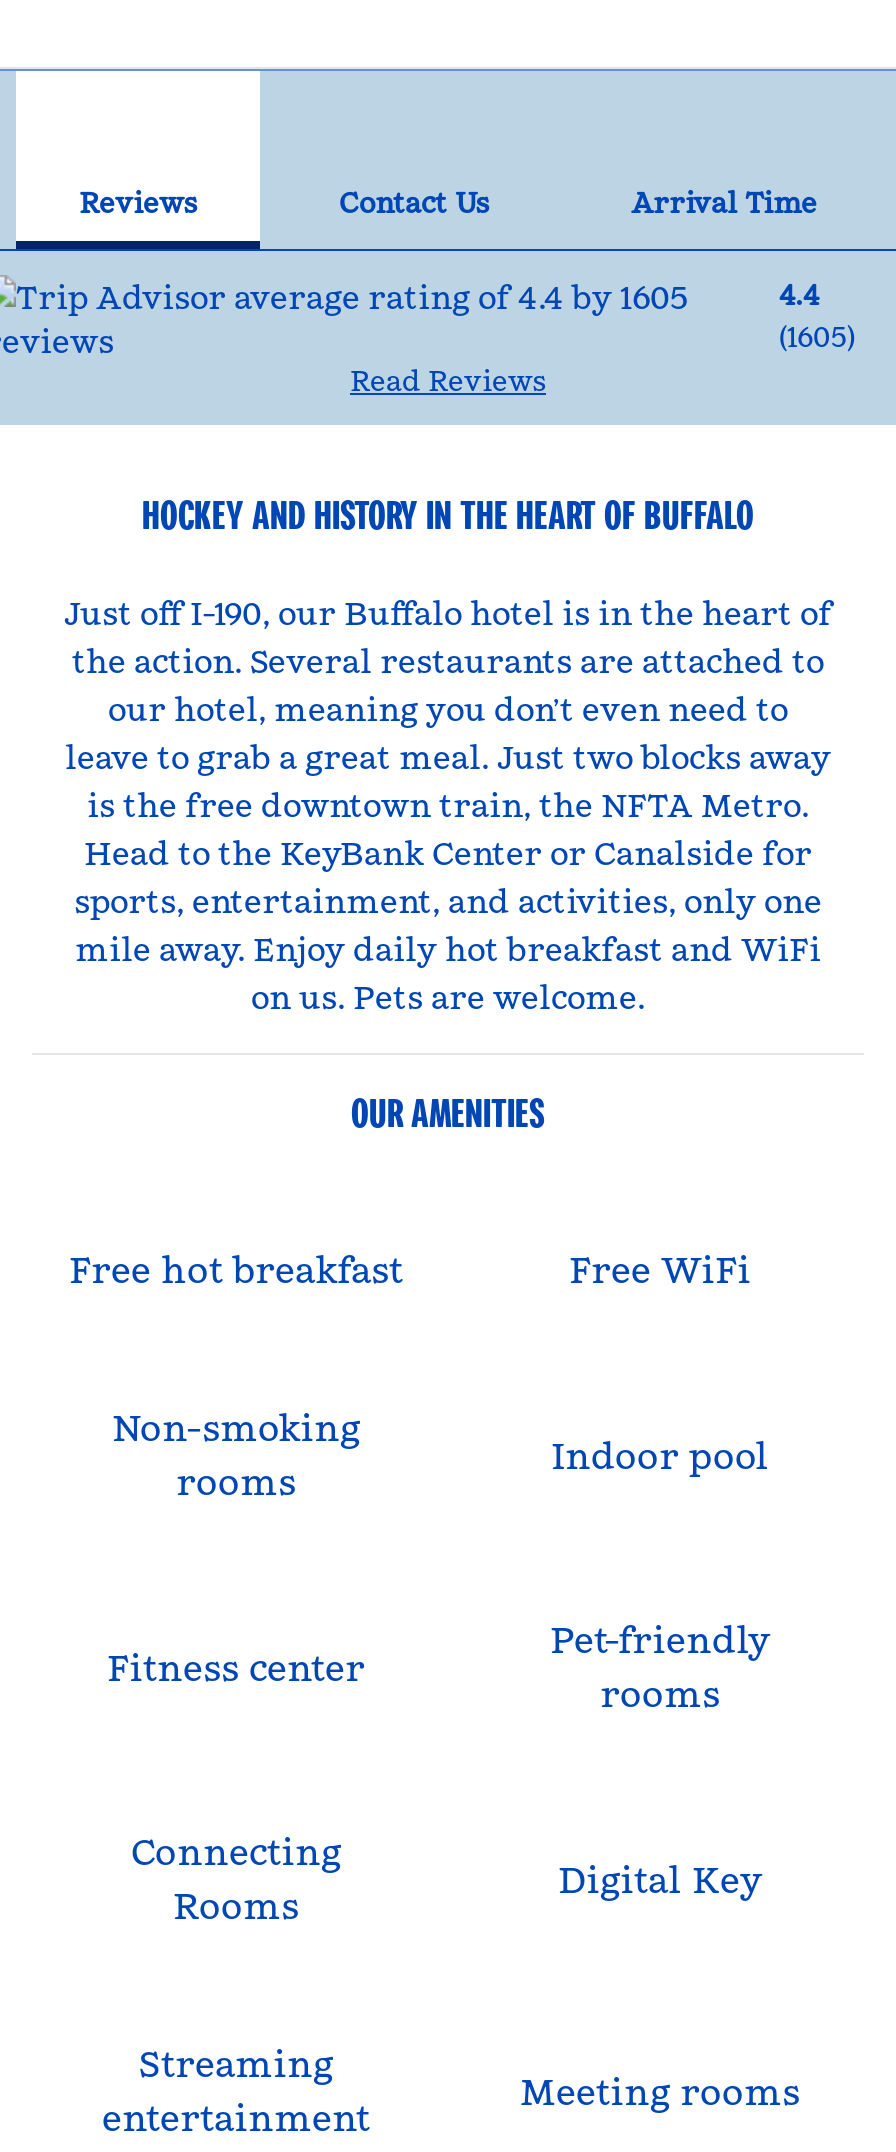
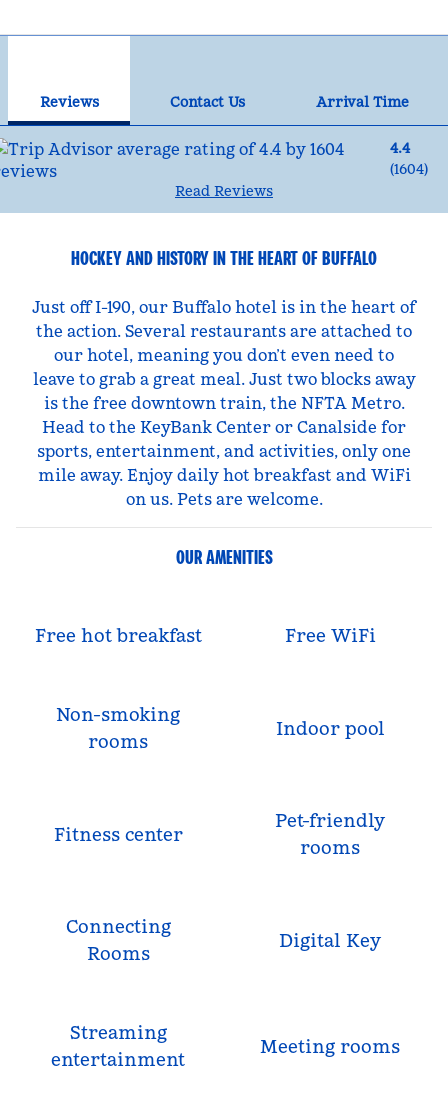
[779,319,855,355] (1605) -> [390,160,428,178] (1604)

